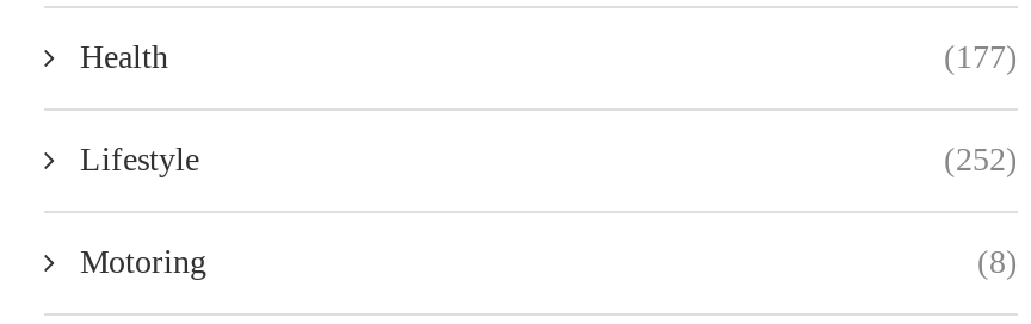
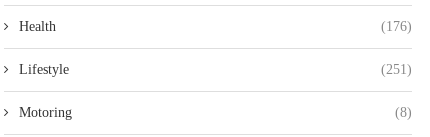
[944,38,1018,74] (177) -> [381,18,412,33] (176)
[944,141,1018,176] (252) -> [381,61,412,76] (251)

